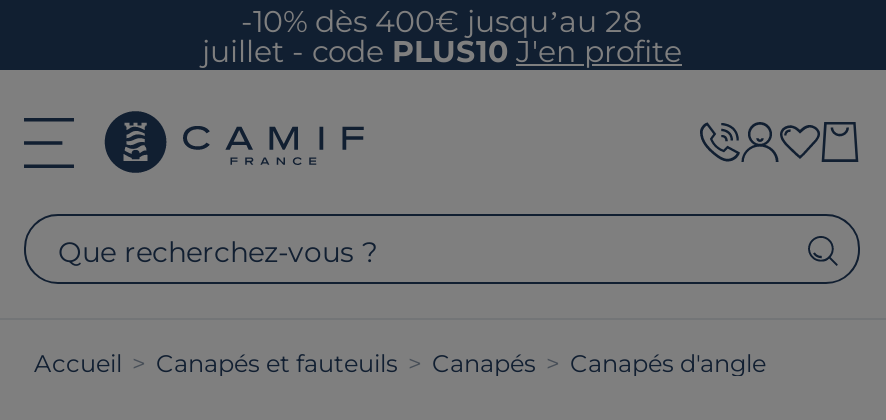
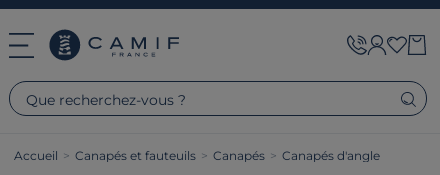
[202,1,682,69] -10% dès 400€ jusqu’au 28 | juillet - codePLUS10 J'en profite -> none

